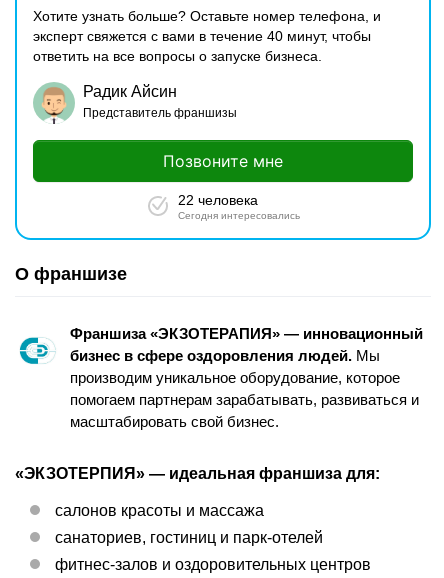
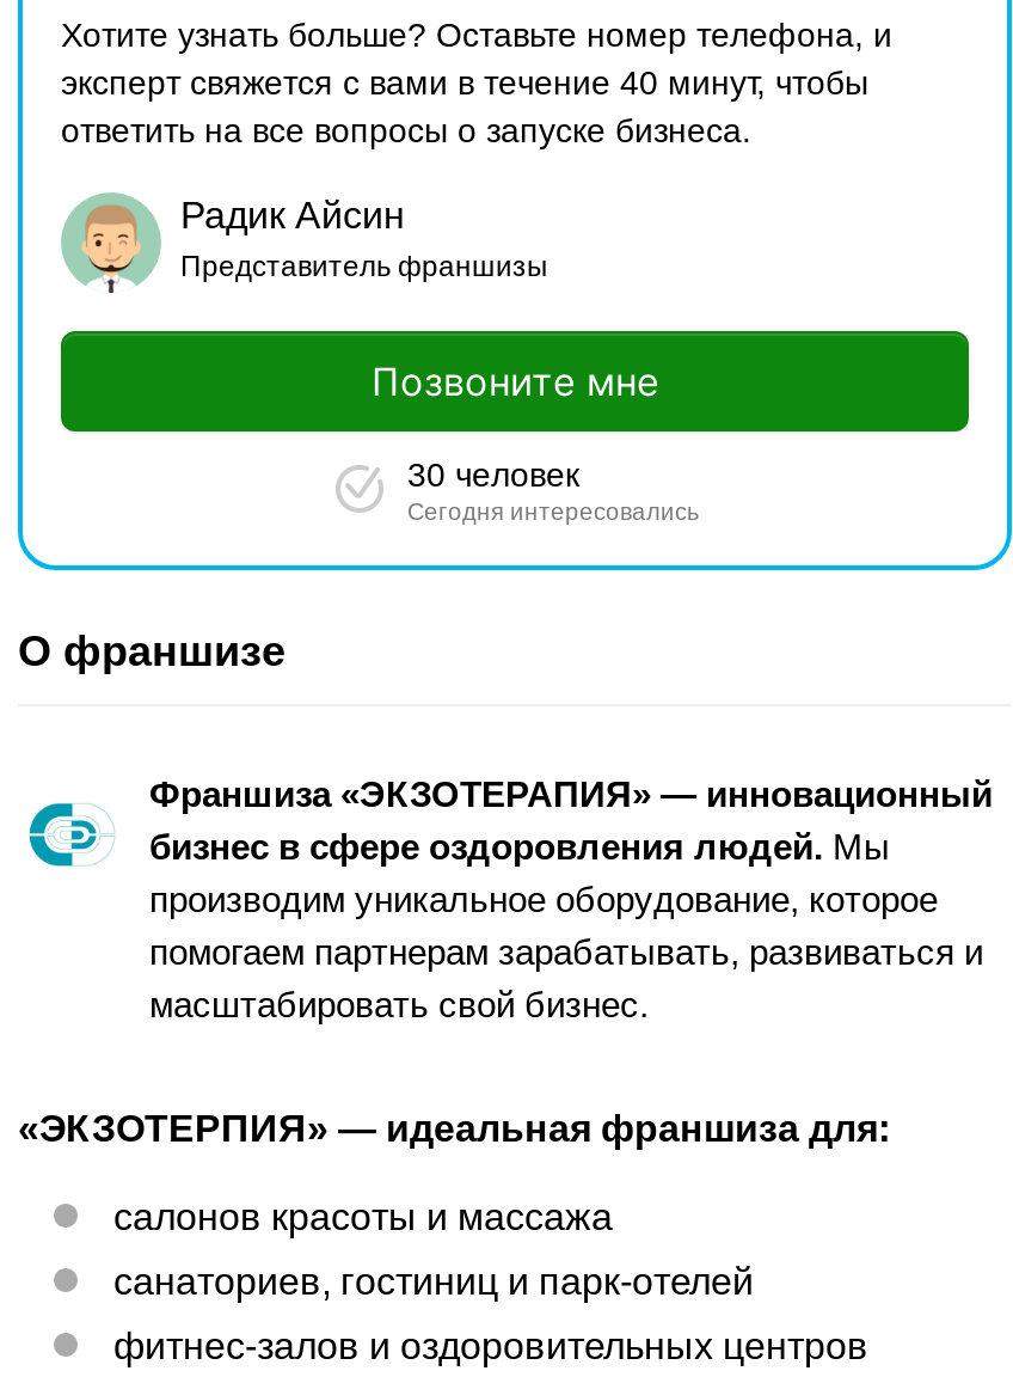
[178,192,258,208] 22 человека -> [407,455,579,493] 30 человек

